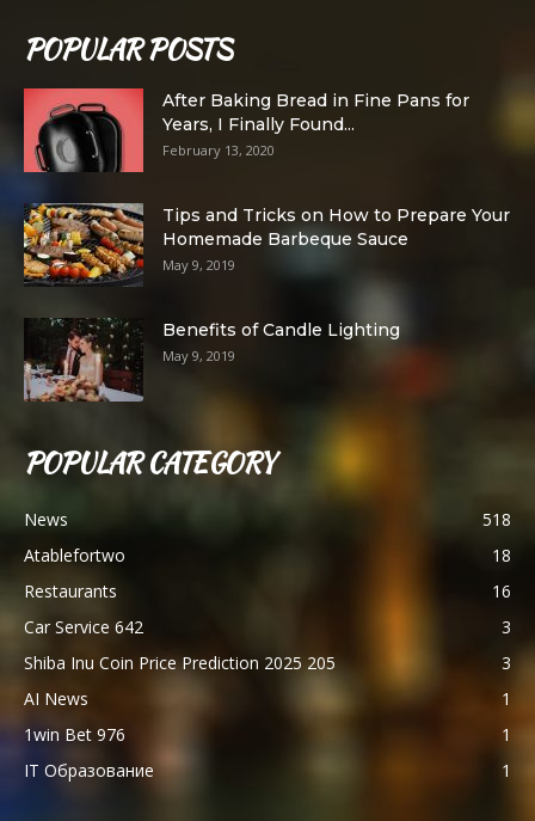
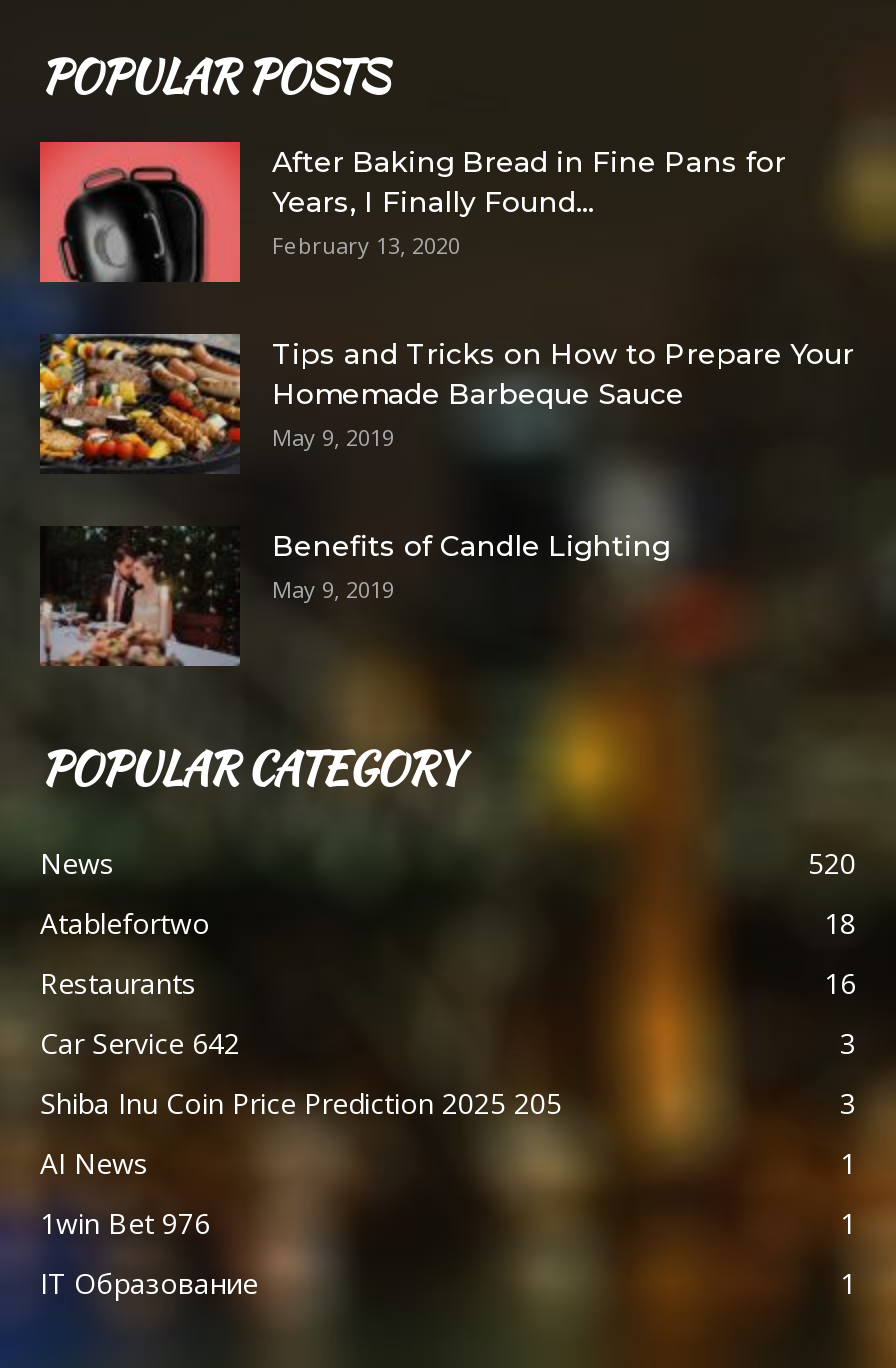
[482,508,511,530] 518 -> [808,844,856,882] 520

